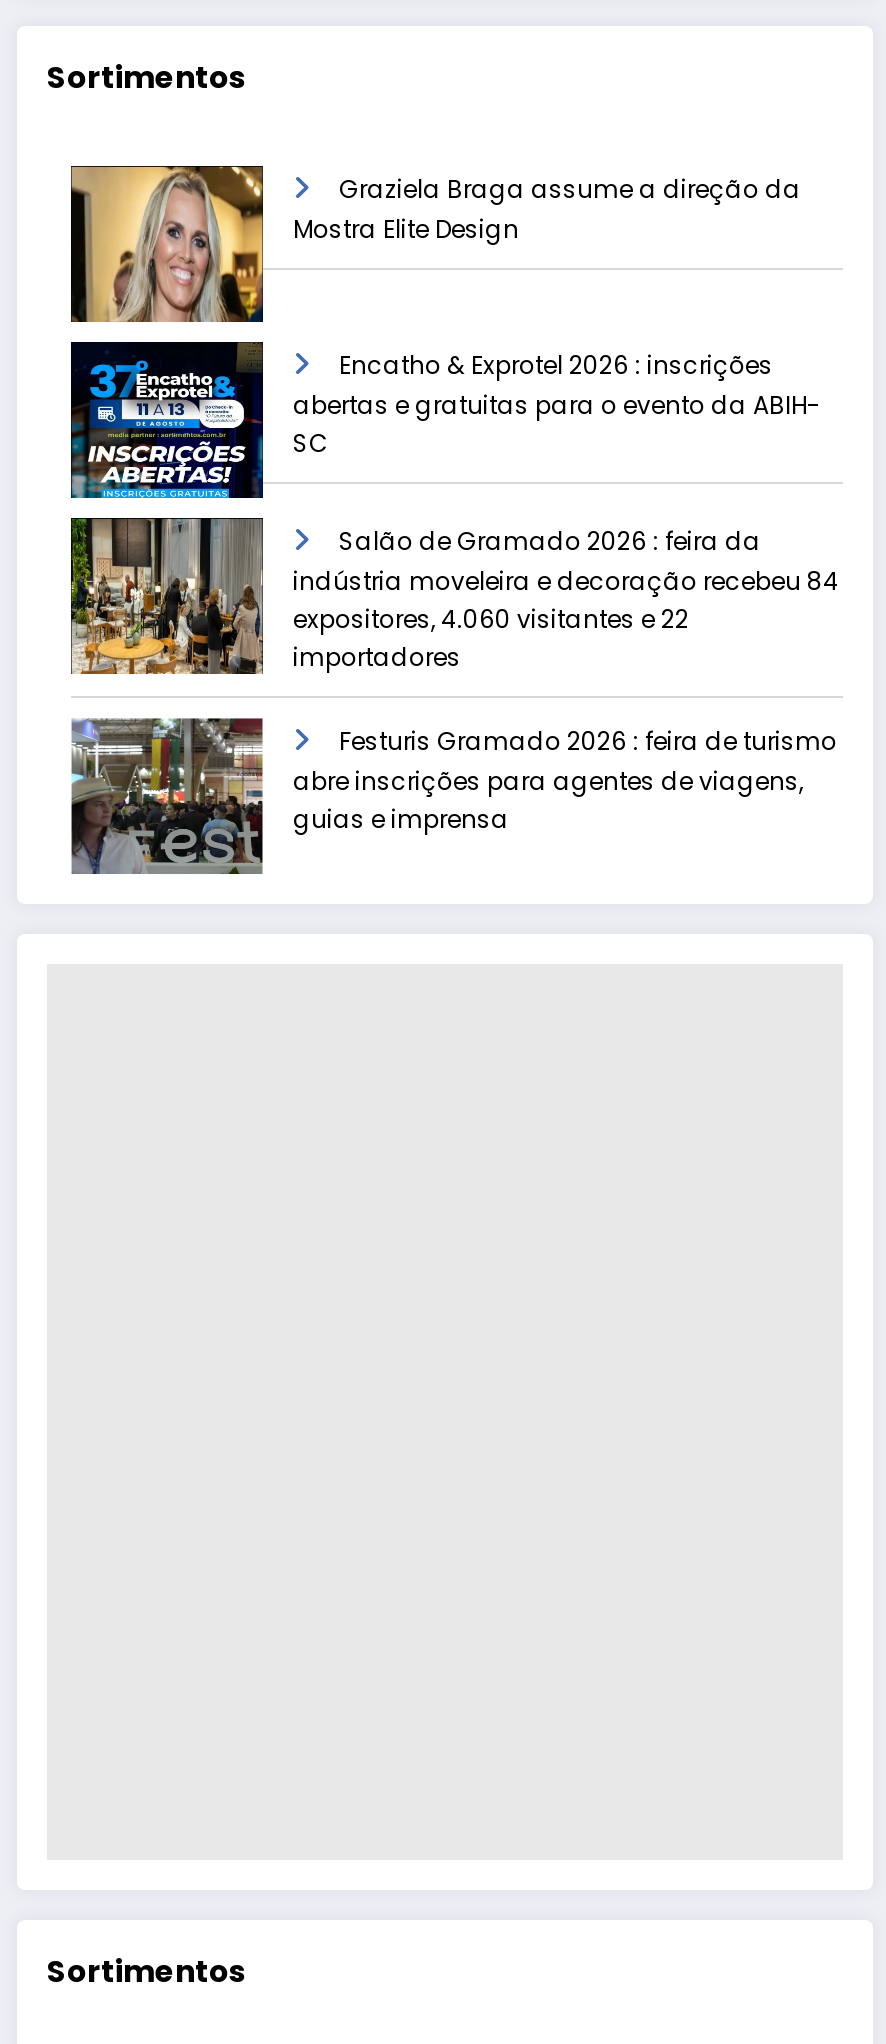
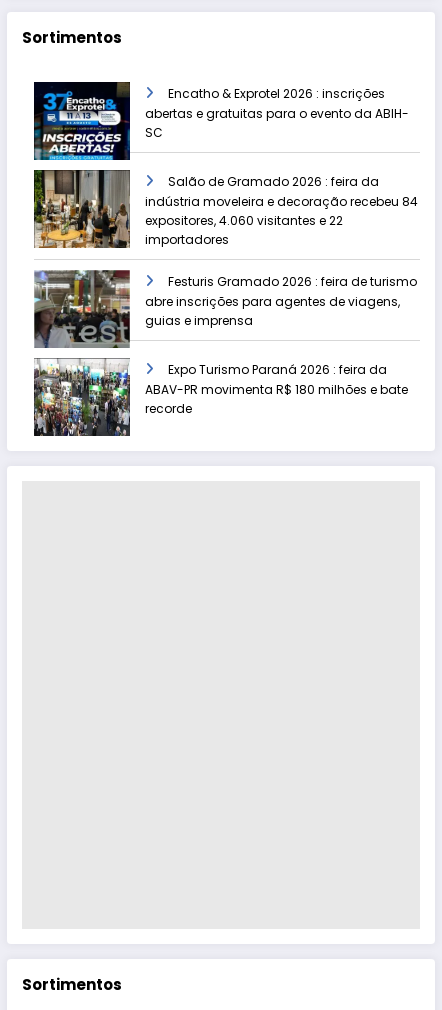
[69,164,801,324] [image] | Graziela Braga assume a direção da | Mostra Elite Design -> none
moved [67,346,839,835] -> [32,84,418,329]: [image] | Encatho & Exprotel 2026 : inscrições | abertas e gratuitas para o evento da ABIH- | ... | abre inscrições para agentes de viagens, | guias e imprensa
none -> [33,358,408,436] [image] | Expo Turismo Paraná 2026 : feira da | ABAV-PR movimenta R$ 180 milhões e bate | recorde

